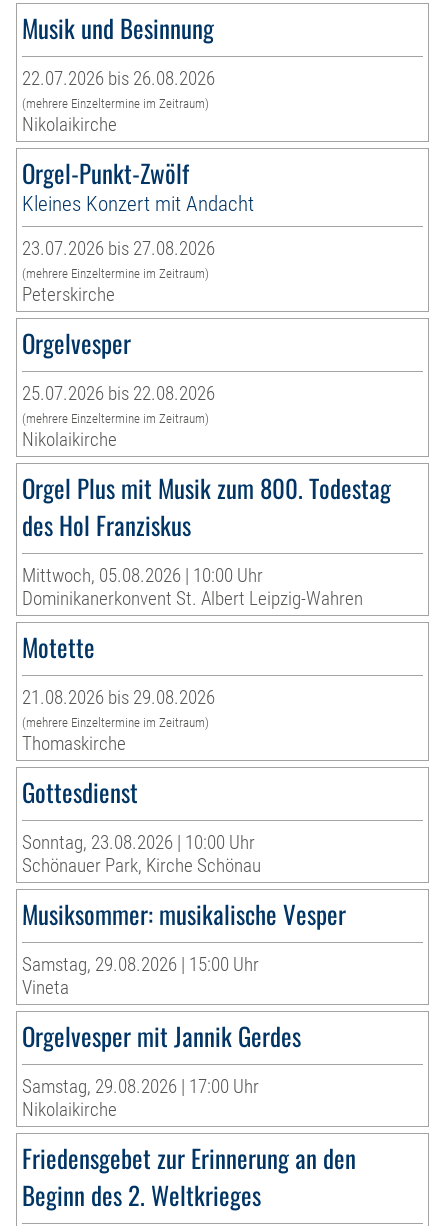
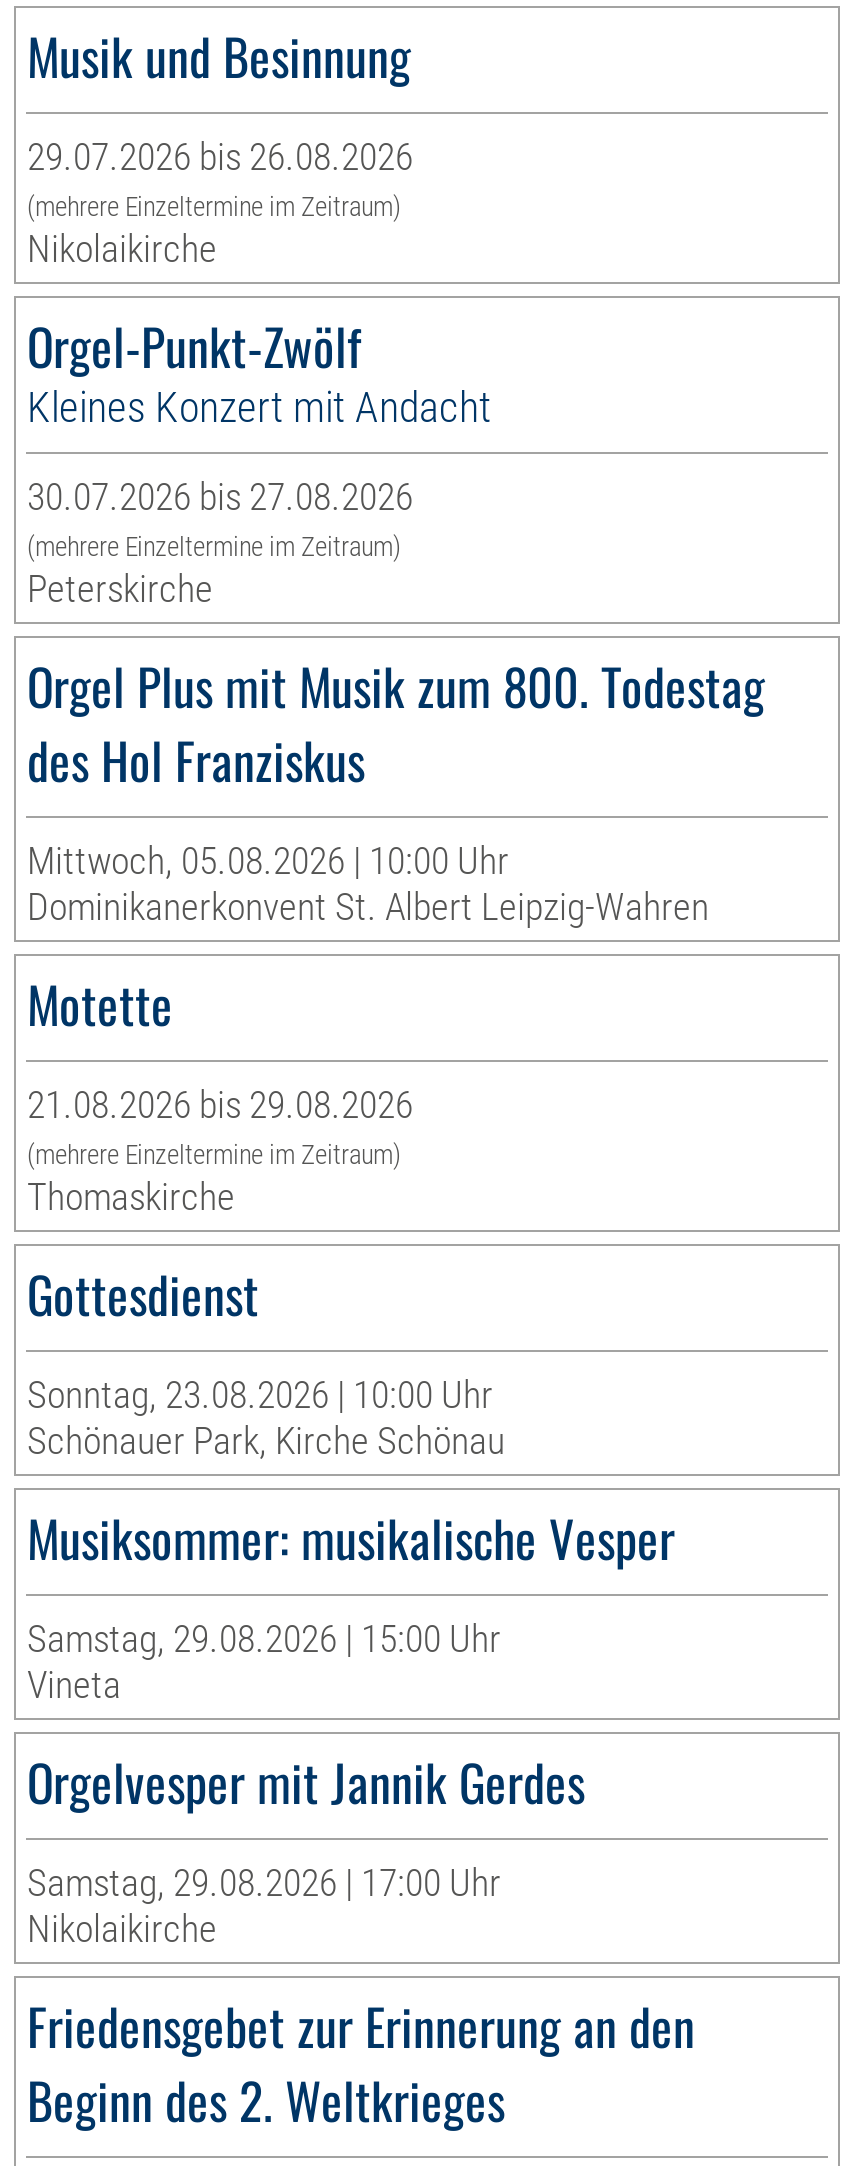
[22,67,215,90] 22.07.2026 bis 26.08.2026 -> [27,134,413,180] 29.07.2026 bis 26.08.2026
[22,237,215,260] 23.07.2026 bis 27.08.2026 -> [27,474,413,520] 30.07.2026 bis 27.08.2026
[22,324,215,451] Orgelvesper | 25.07.2026 bis 22.08.2026 | (mehrere Einzeltermine im Zeitraum) | Nikolaikirche -> none

